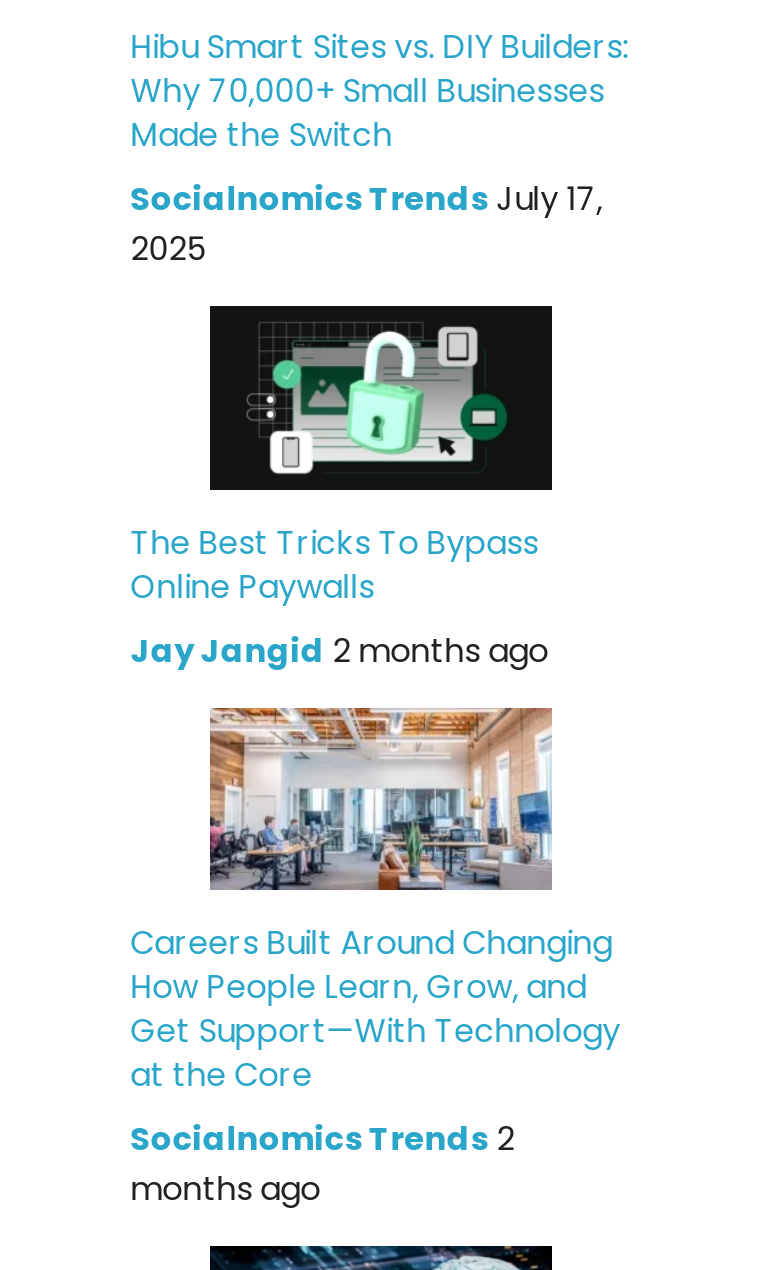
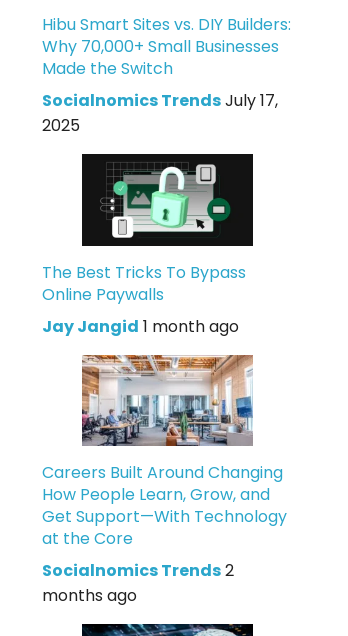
[130,627,548,673] Jay Jangid 2 months ago -> [42,315,239,338] Jay Jangid 1 month ago

